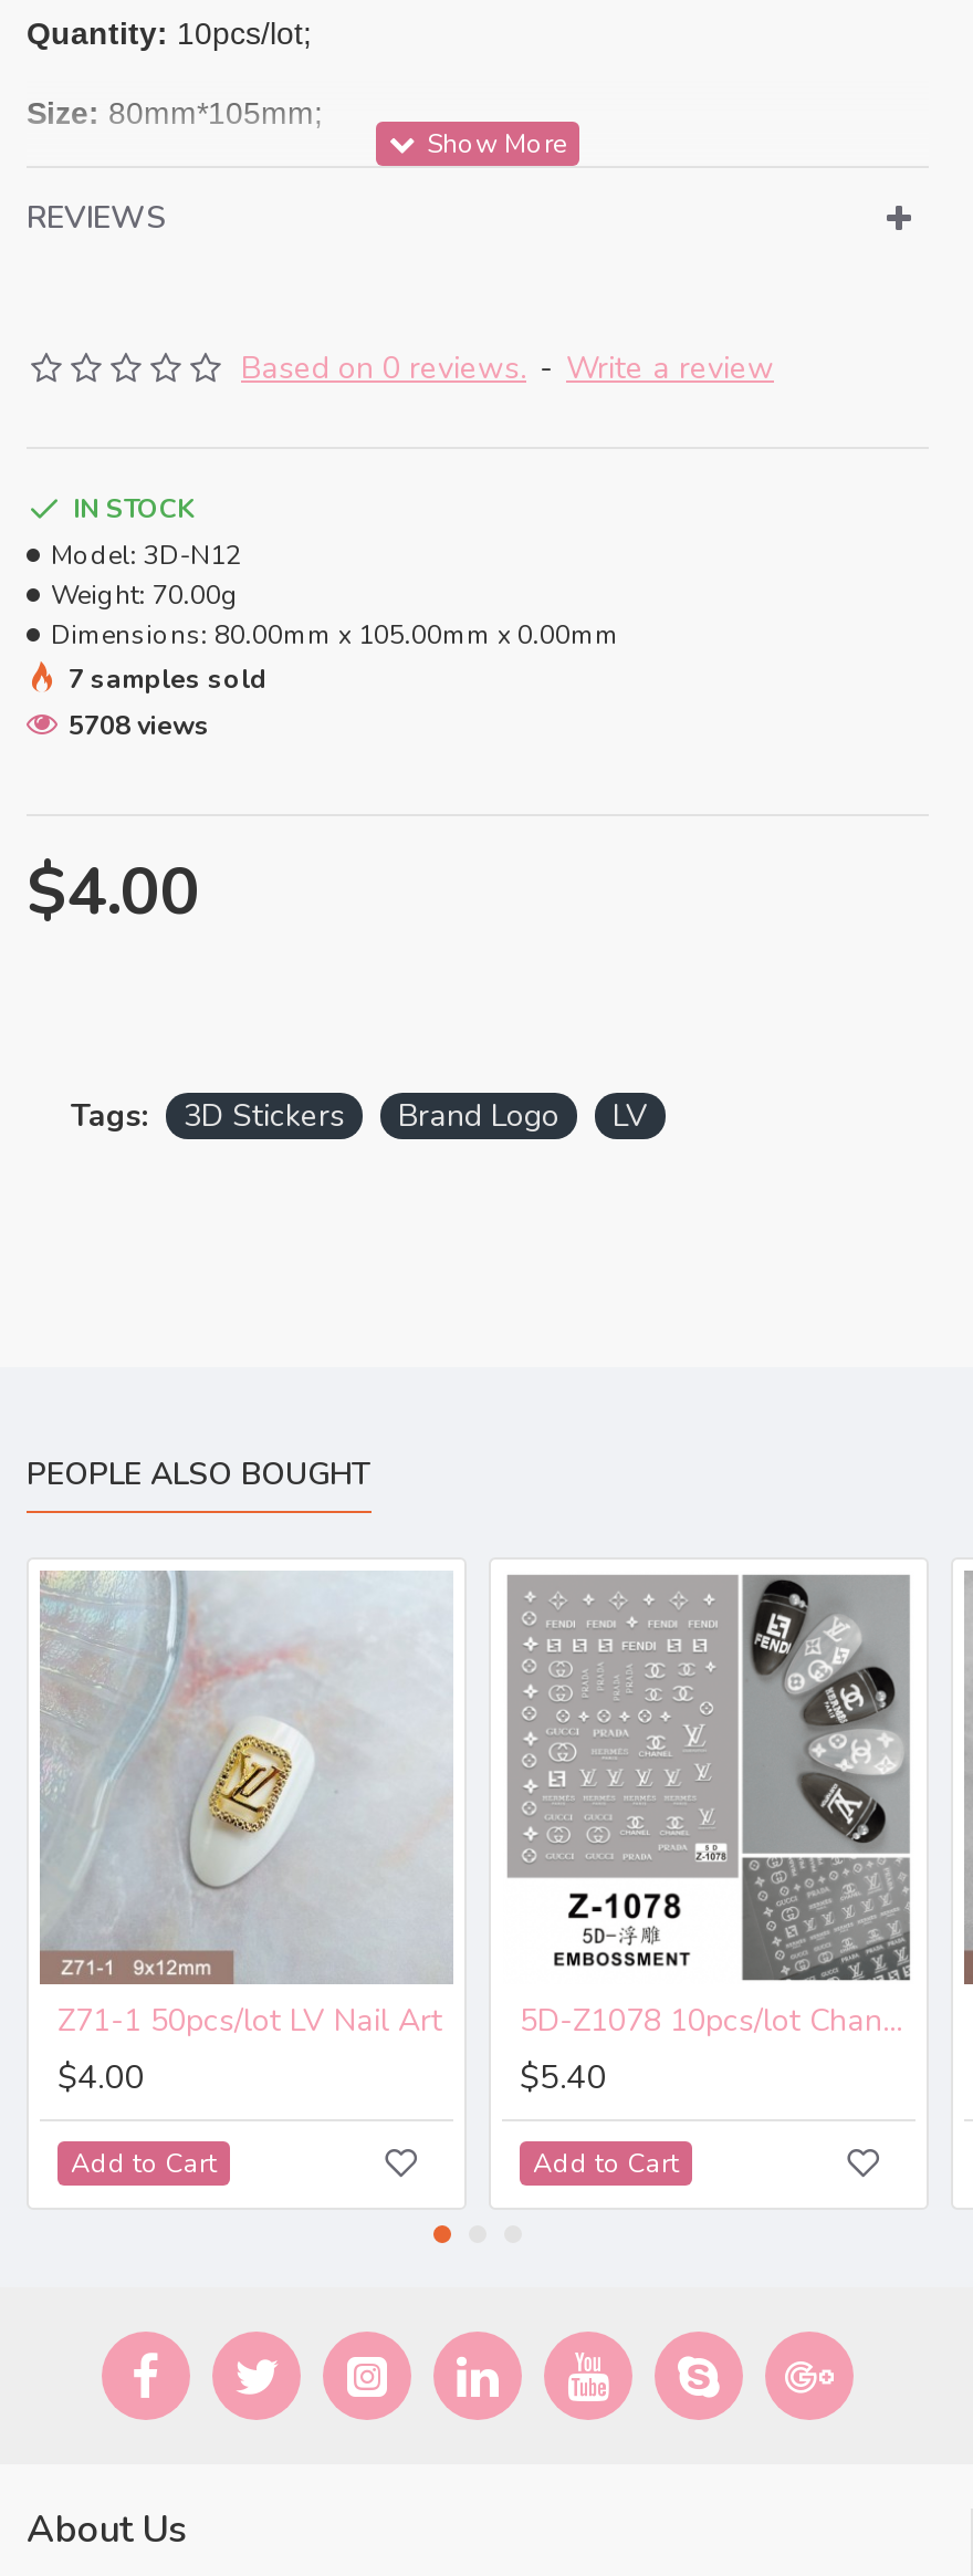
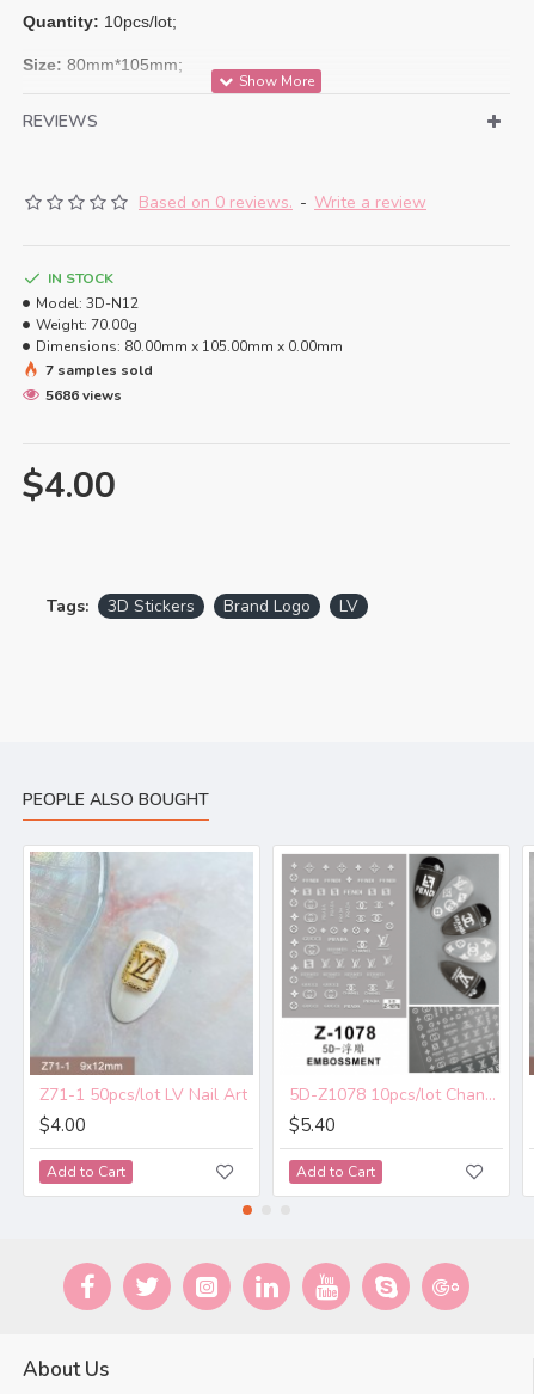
[69,707,210,742] 5708 views -> [45,385,122,404] 5686 views

